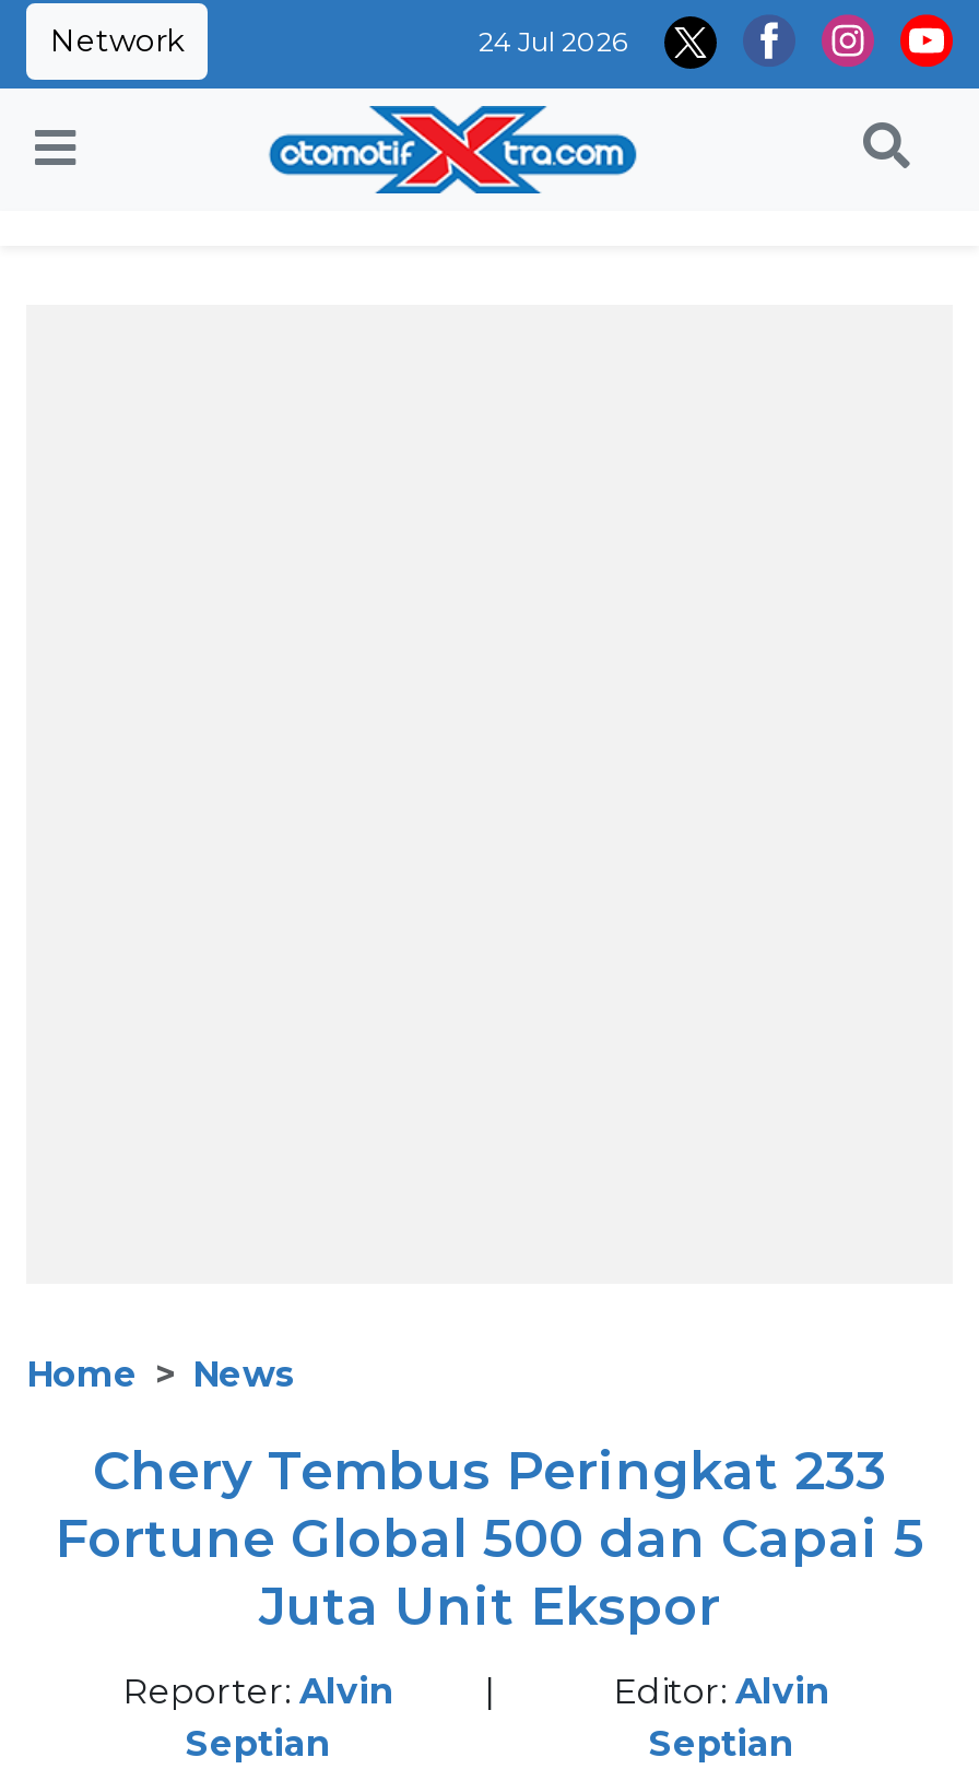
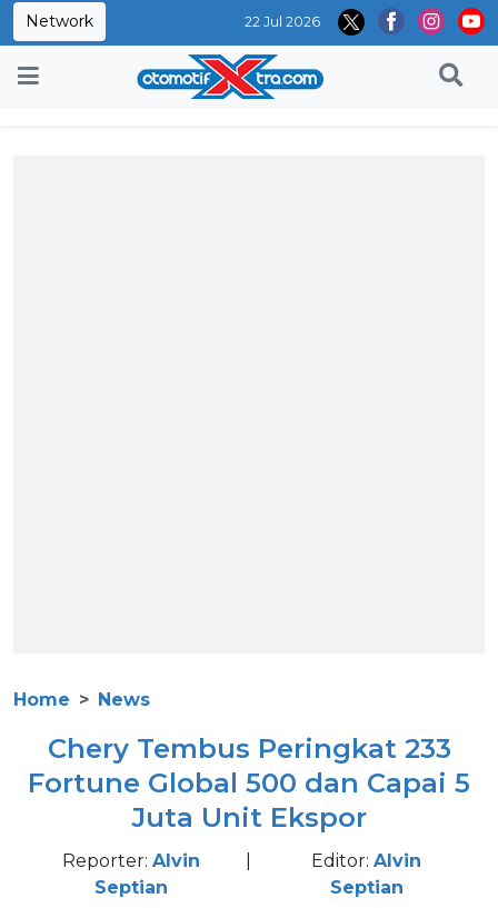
[479,25,629,58] 24 Jul 2026 -> [245,13,320,30] 22 Jul 2026

